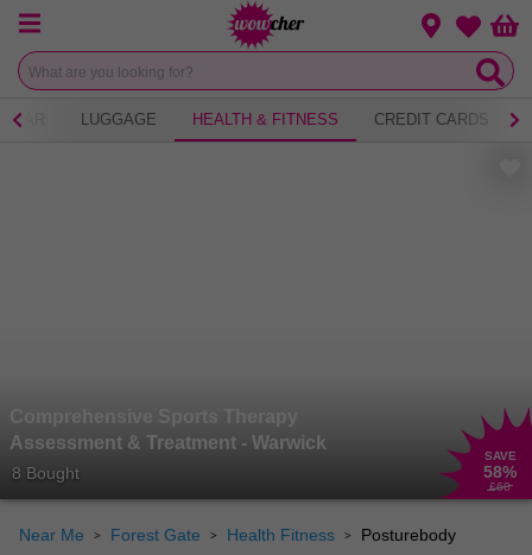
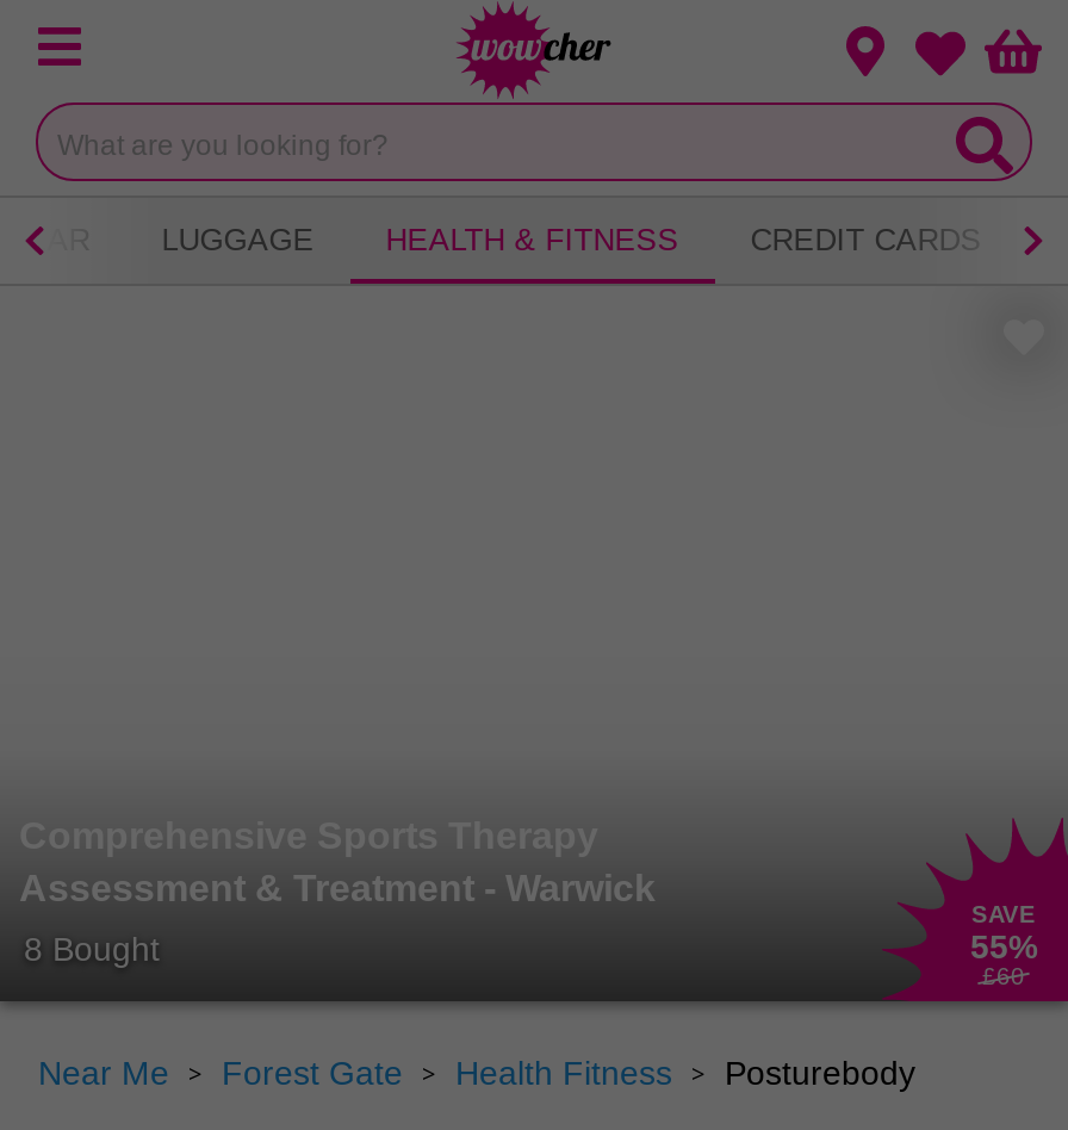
[483,462,517,481] 58% -> [970,927,1037,965] 55%

